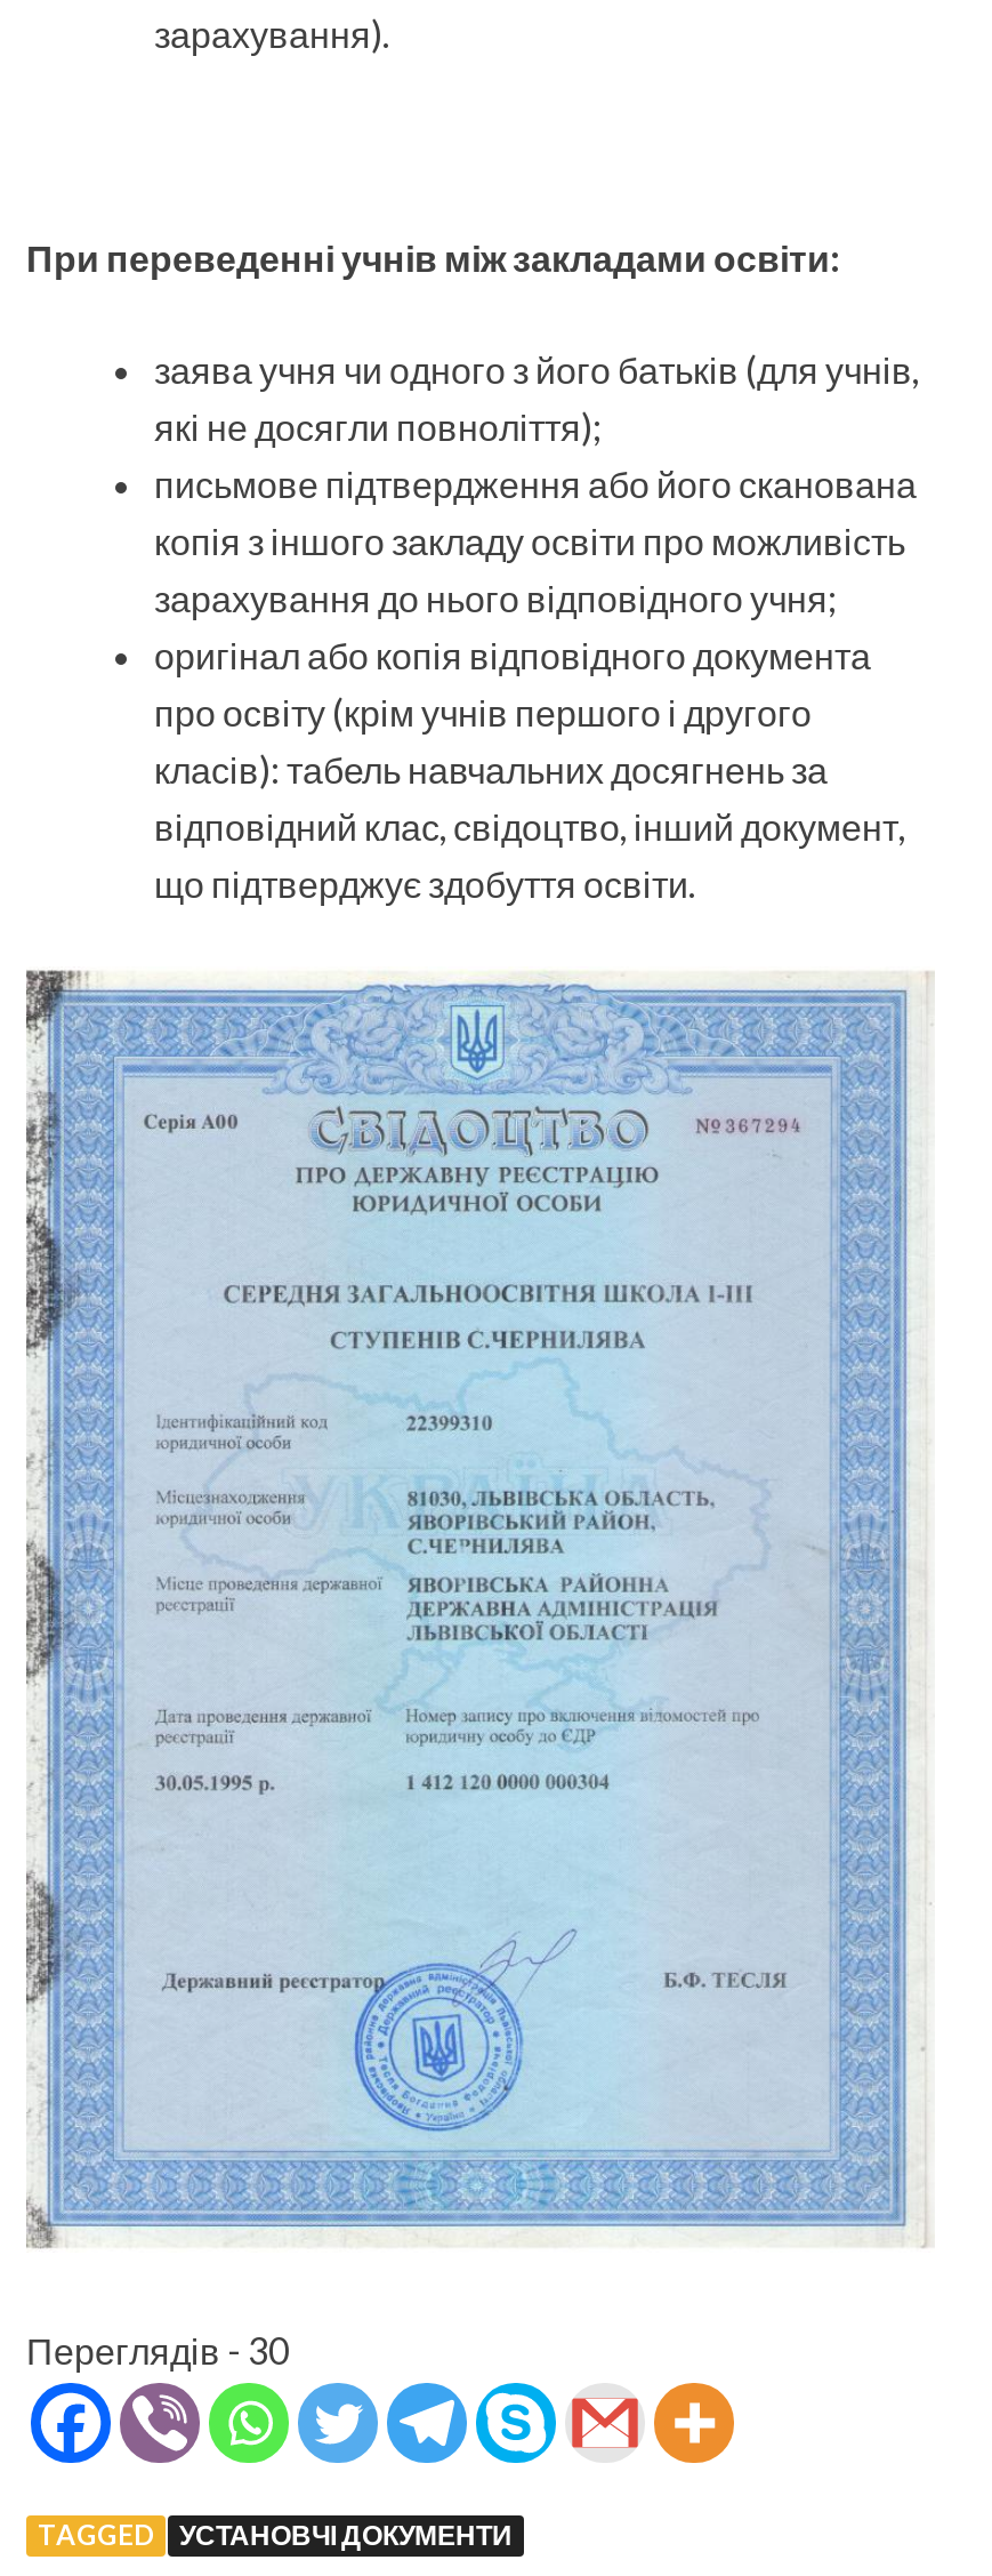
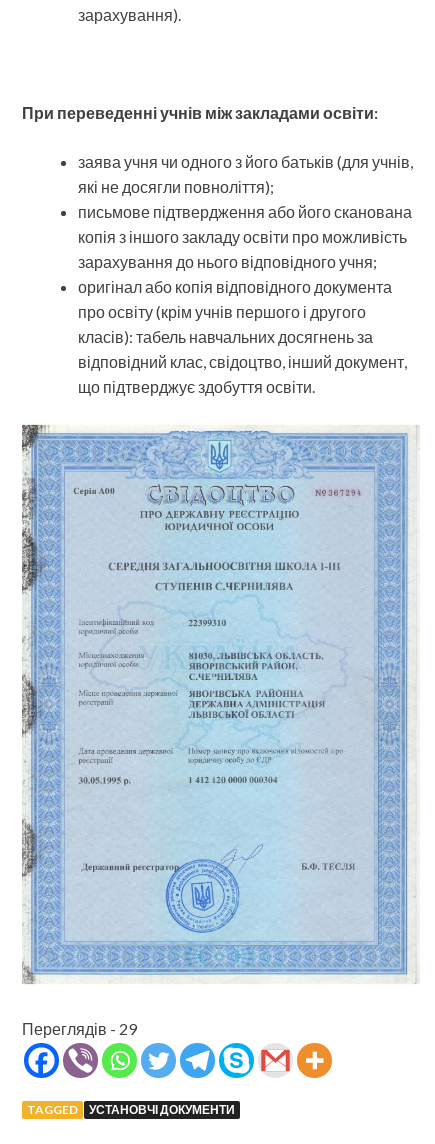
[26,2327,289,2370] Переглядів - 30 -> [22,1018,137,1037] Переглядів - 29

